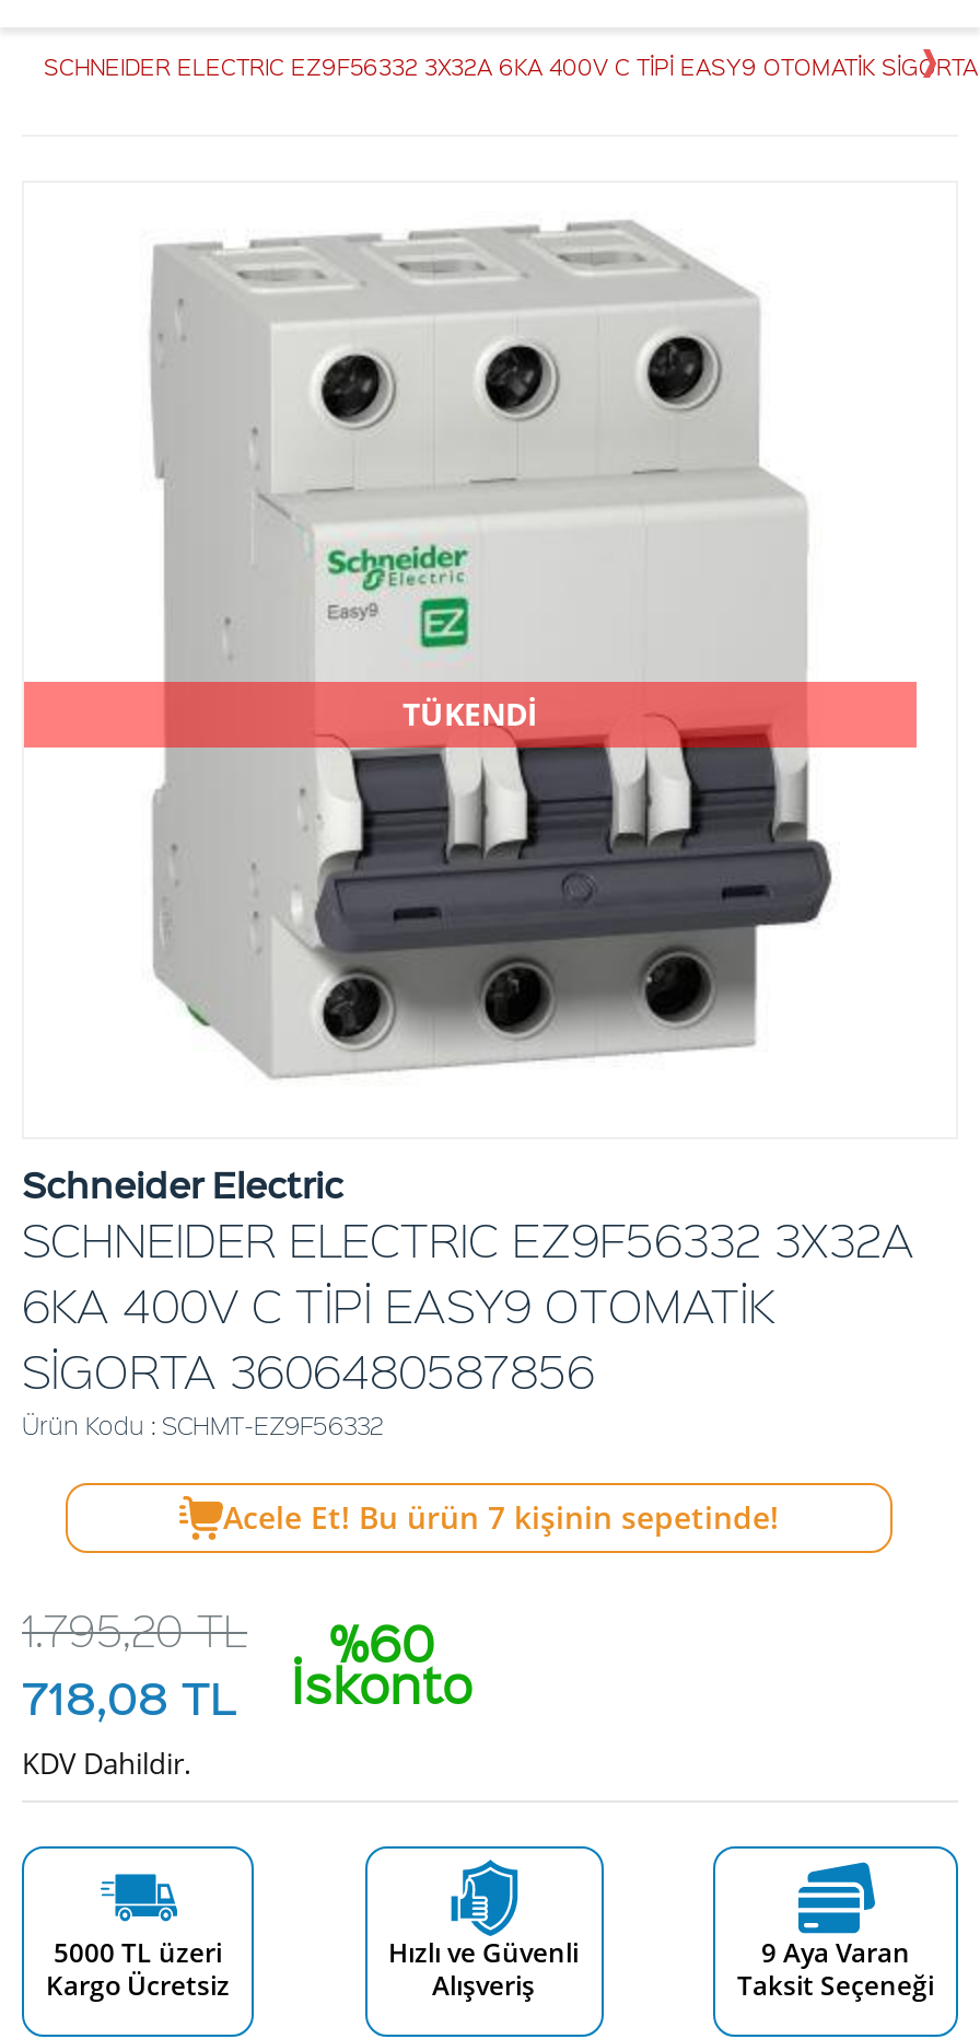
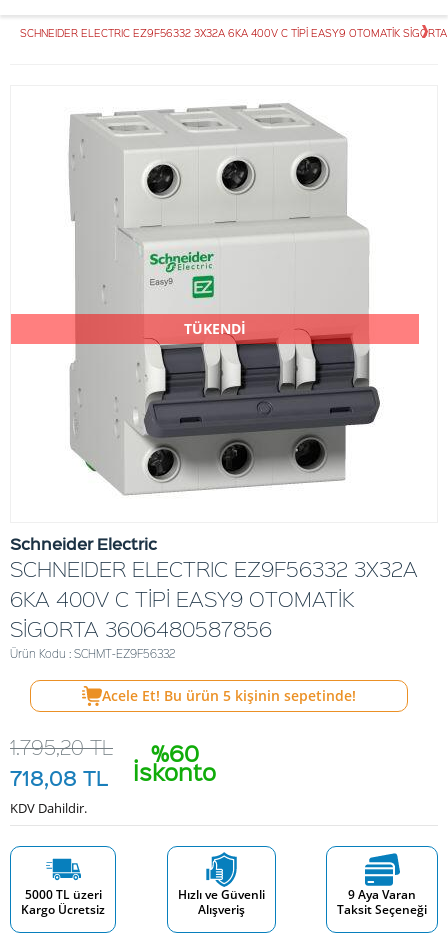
[223,1496,779,1538] Acele Et! Bu ürün 7 kişinin sepetinde! -> [102,686,356,705] Acele Et! Bu ürün 5 kişinin sepetinde!

